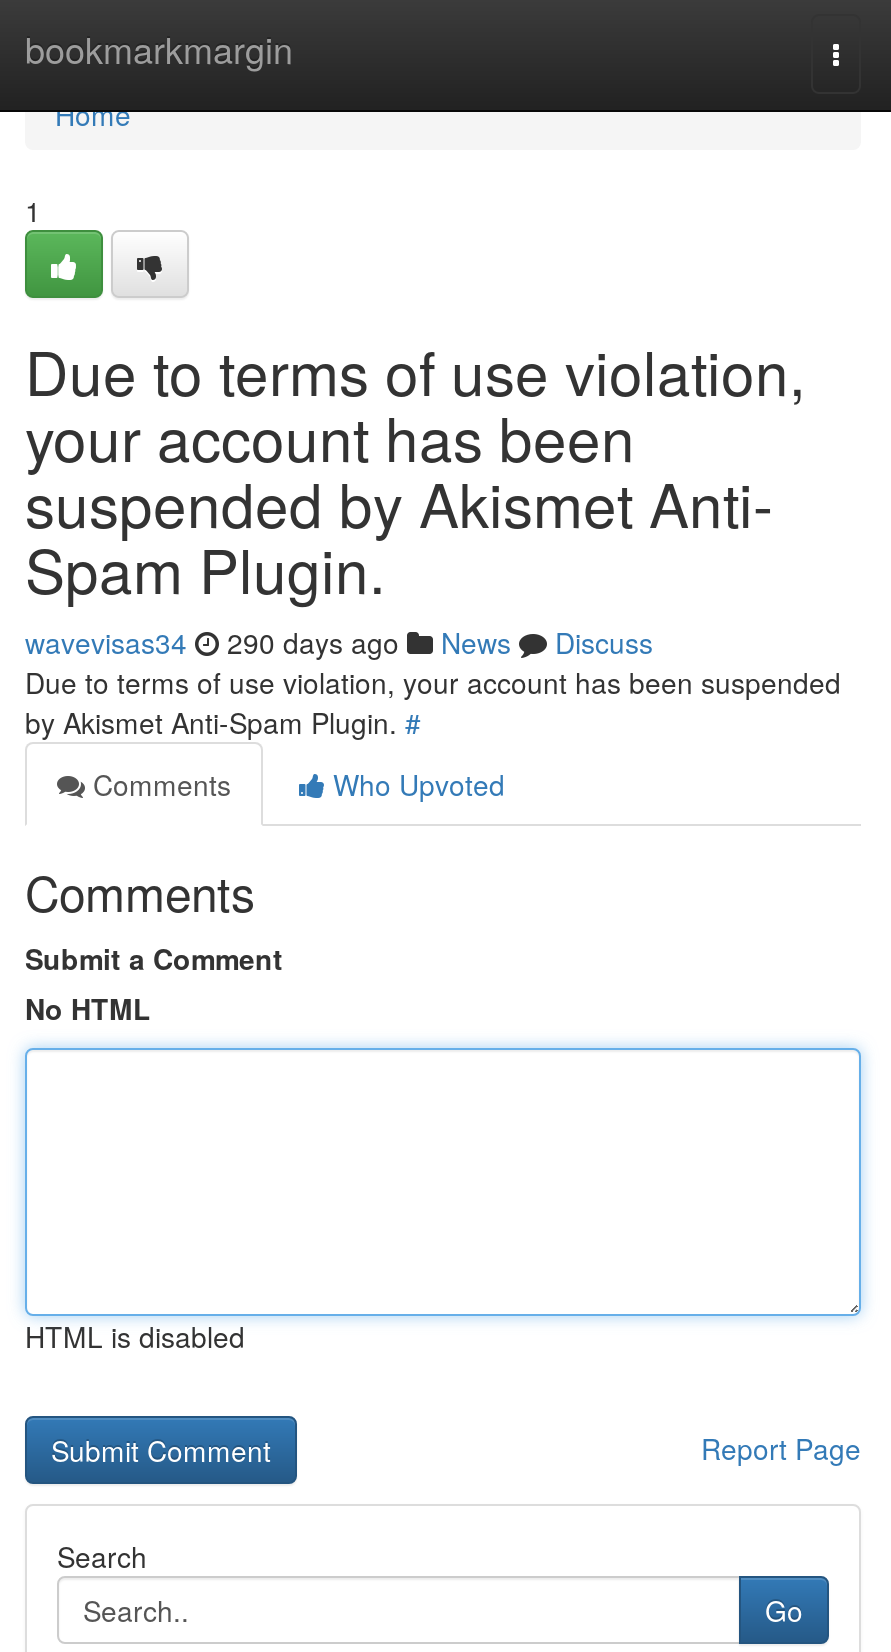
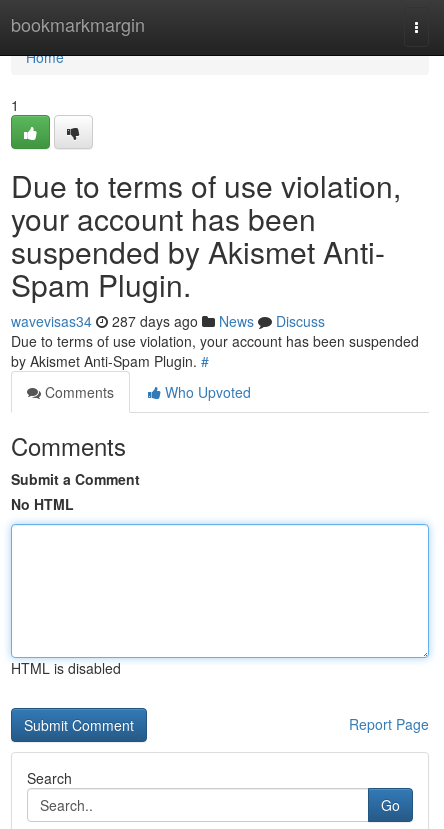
[25,622,653,662] wavevisas34 290 days ago News Discuss -> [11,311,325,331] wavevisas34 287 days ago News Discuss

